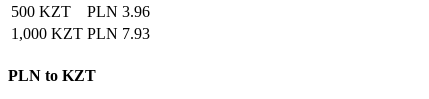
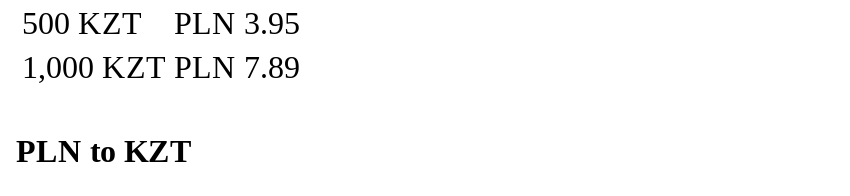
[11,3,150,20] 500 KZT PLN 3.96 -> [22,5,300,39] 500 KZT PLN 3.95
[11,25,150,42] 1,000 KZT PLN 7.93 -> [22,49,300,83] 1,000 KZT PLN 7.89

